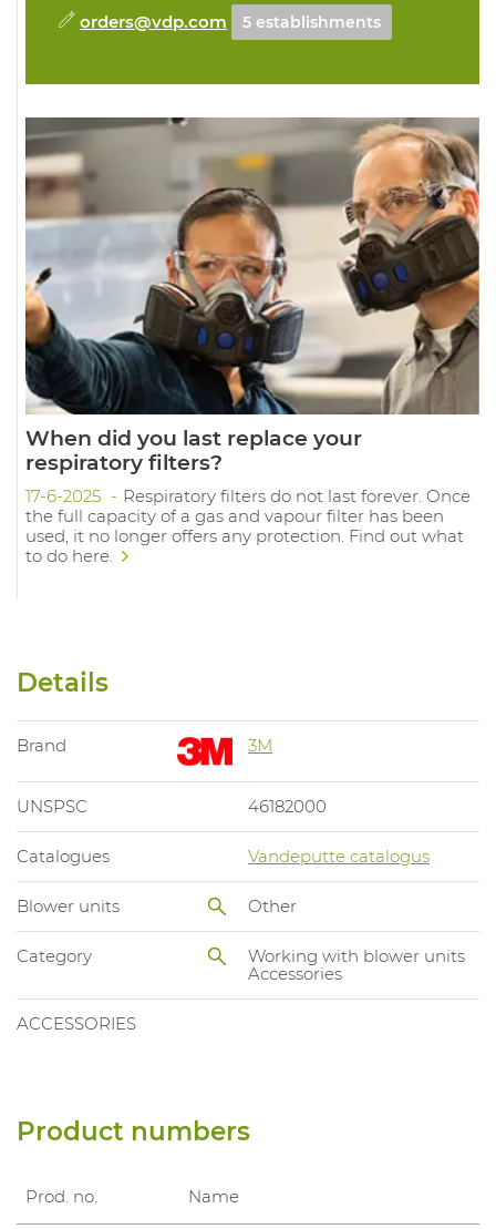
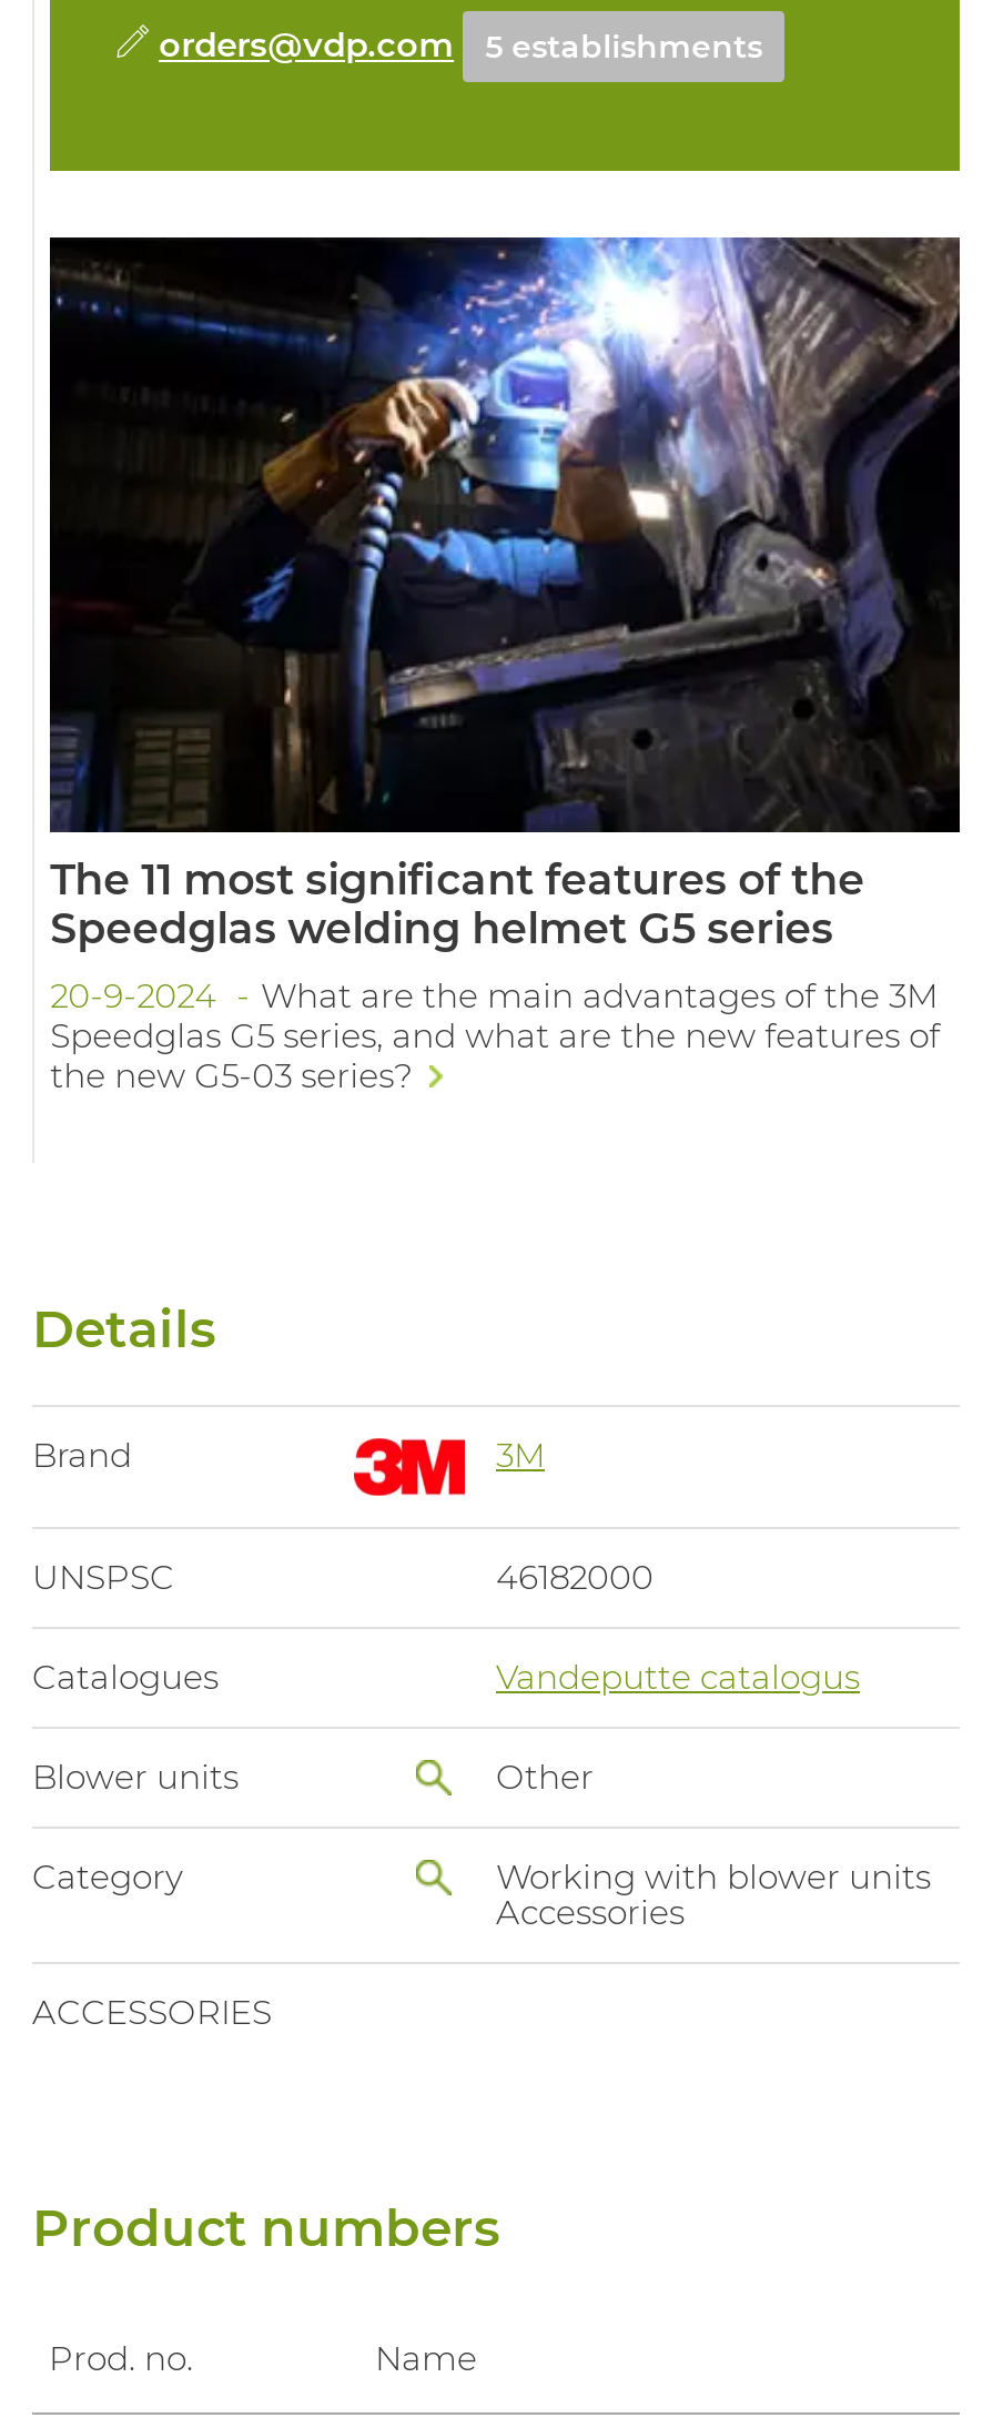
[24,116,480,566] [image] | When did you last replace your | respiratory filters? | 17-6-2025 | Respiratory filters do not last forever. Once | the full capacity of a gas and vapour filter has been | used, it no longer offers any protection. Find out what | to do here. -> [48,235,962,1096] [image] | The 11 most significant features of the | Speedglas welding helmet G5 series | 20-9-2024 | What are the main advantages of the 3M | Speedglas G5 series, and what are the new features of | the new G5-03 series?

